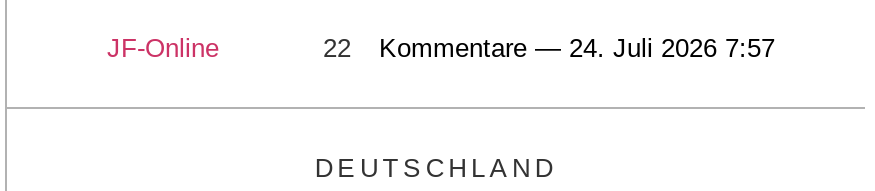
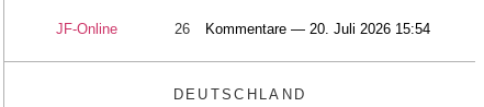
[315,33,351,63] 22 -> [170,21,189,37] 26
[379,33,775,63] Kommentare — 24. Juli 2026 7:57 -> [205,21,430,37] Kommentare — 20. Juli 2026 15:54

